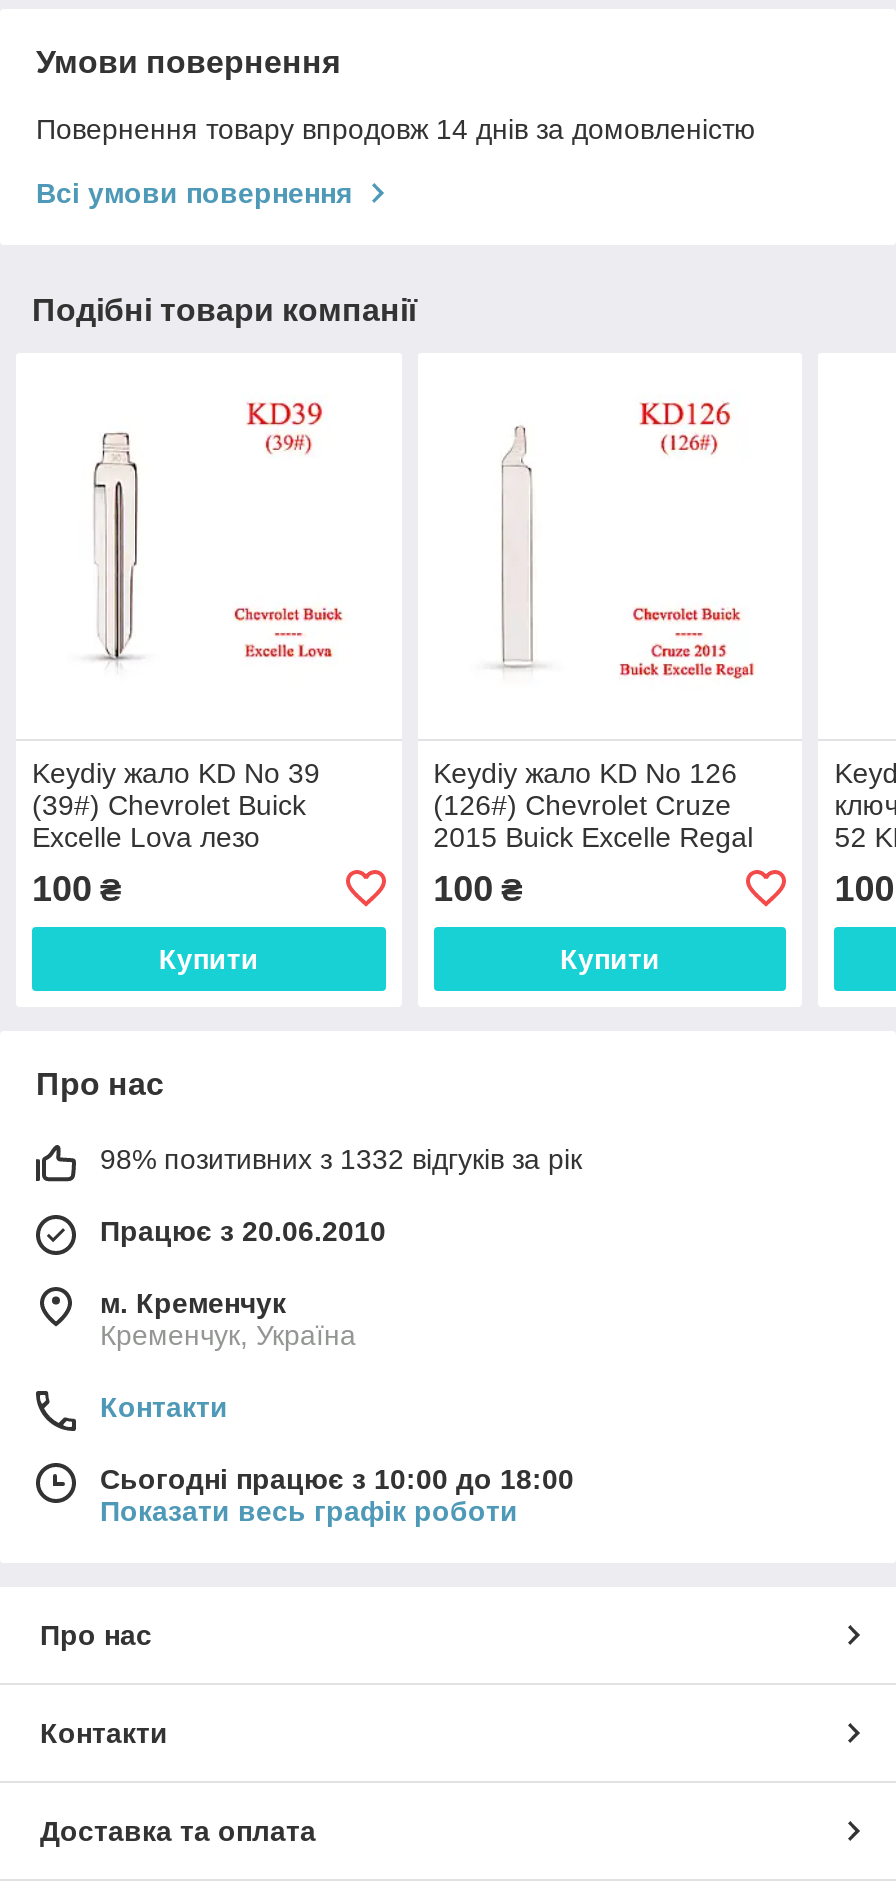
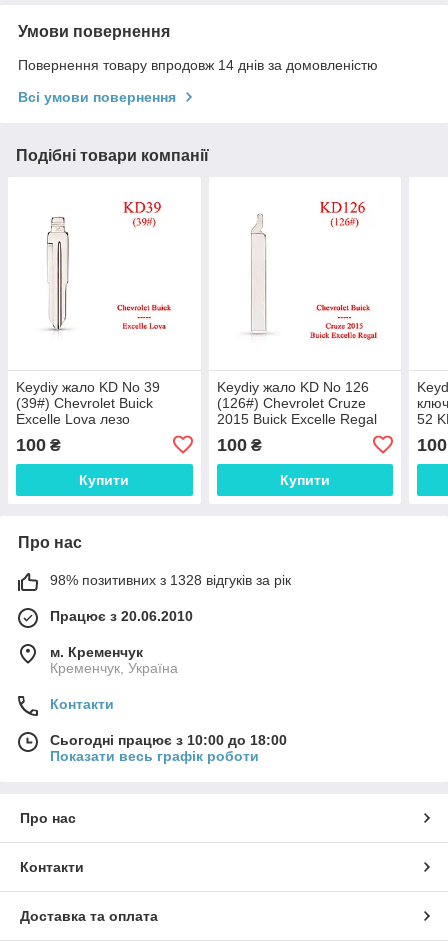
[100,1143,582,1175] 98% позитивних з 1332 відгуків за рік -> [50,572,291,588] 98% позитивних з 1328 відгуків за рік

